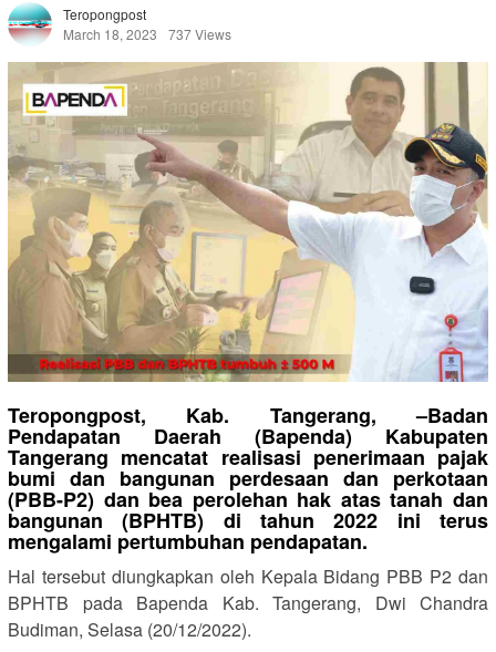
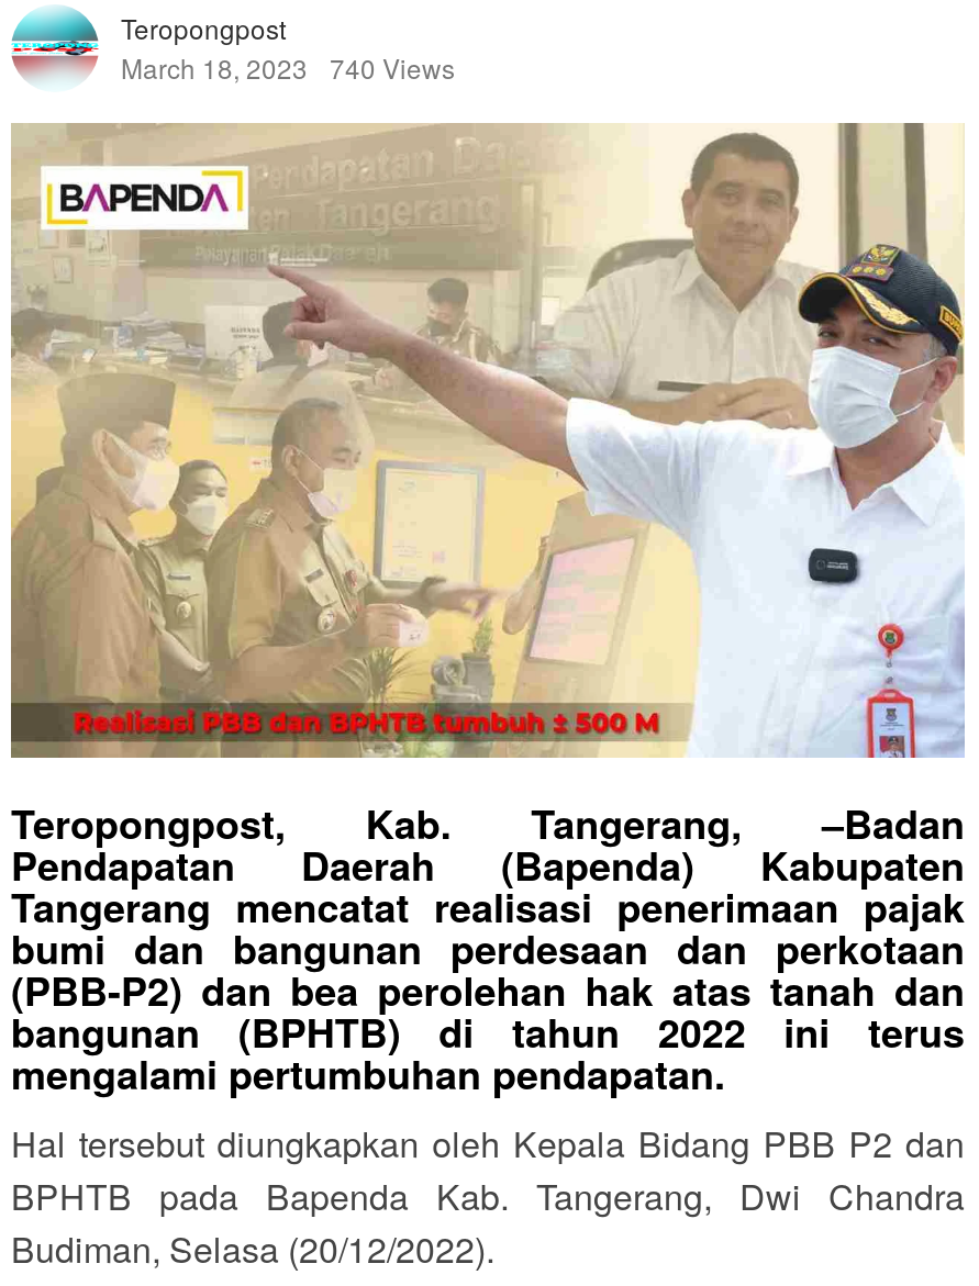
[63,24,231,43] March 18, 2023 737 Views -> [121,49,455,86] March 18, 2023 740 Views

